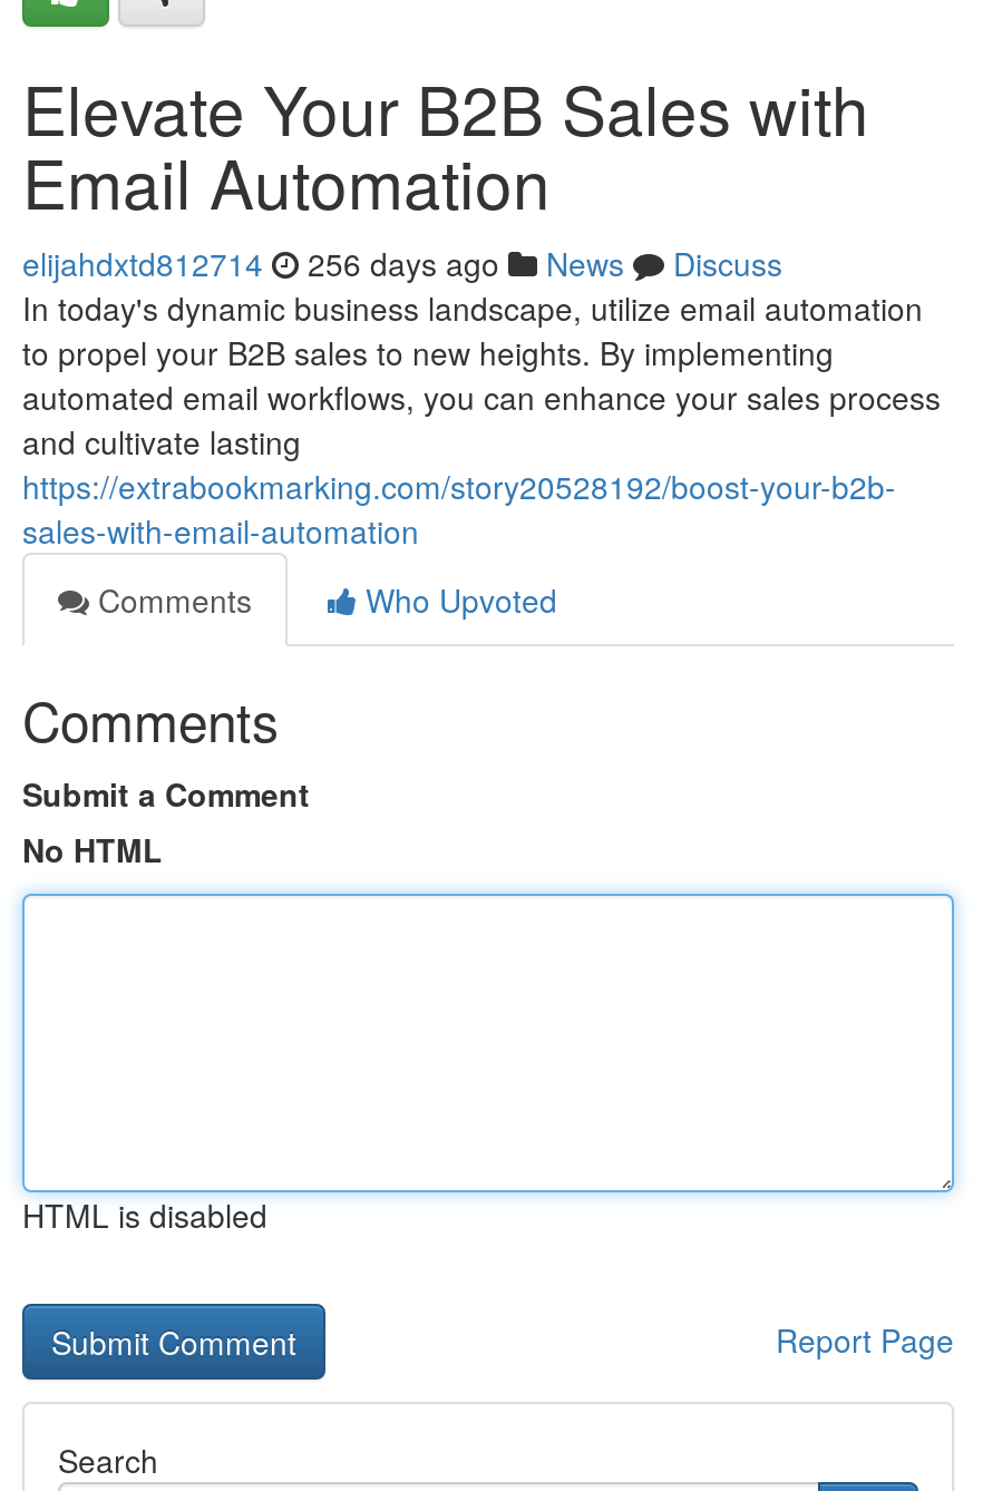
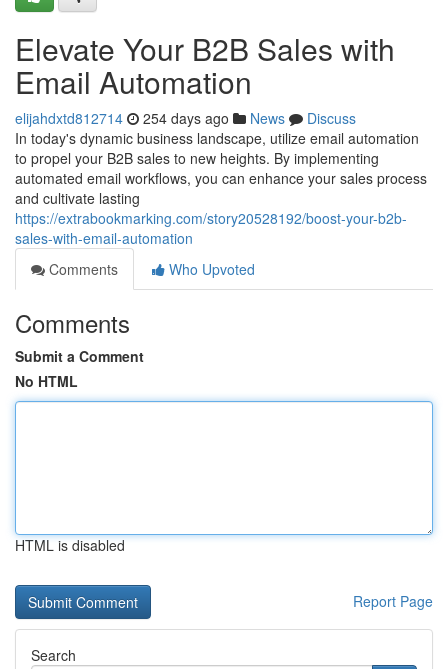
[22,241,782,285] elijahdxtd812714 256 days ago News Discuss -> [15,108,356,128] elijahdxtd812714 254 days ago News Discuss

